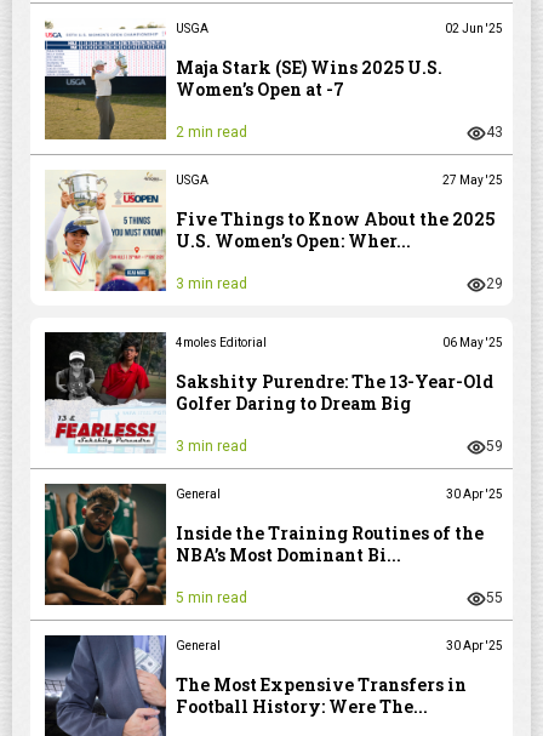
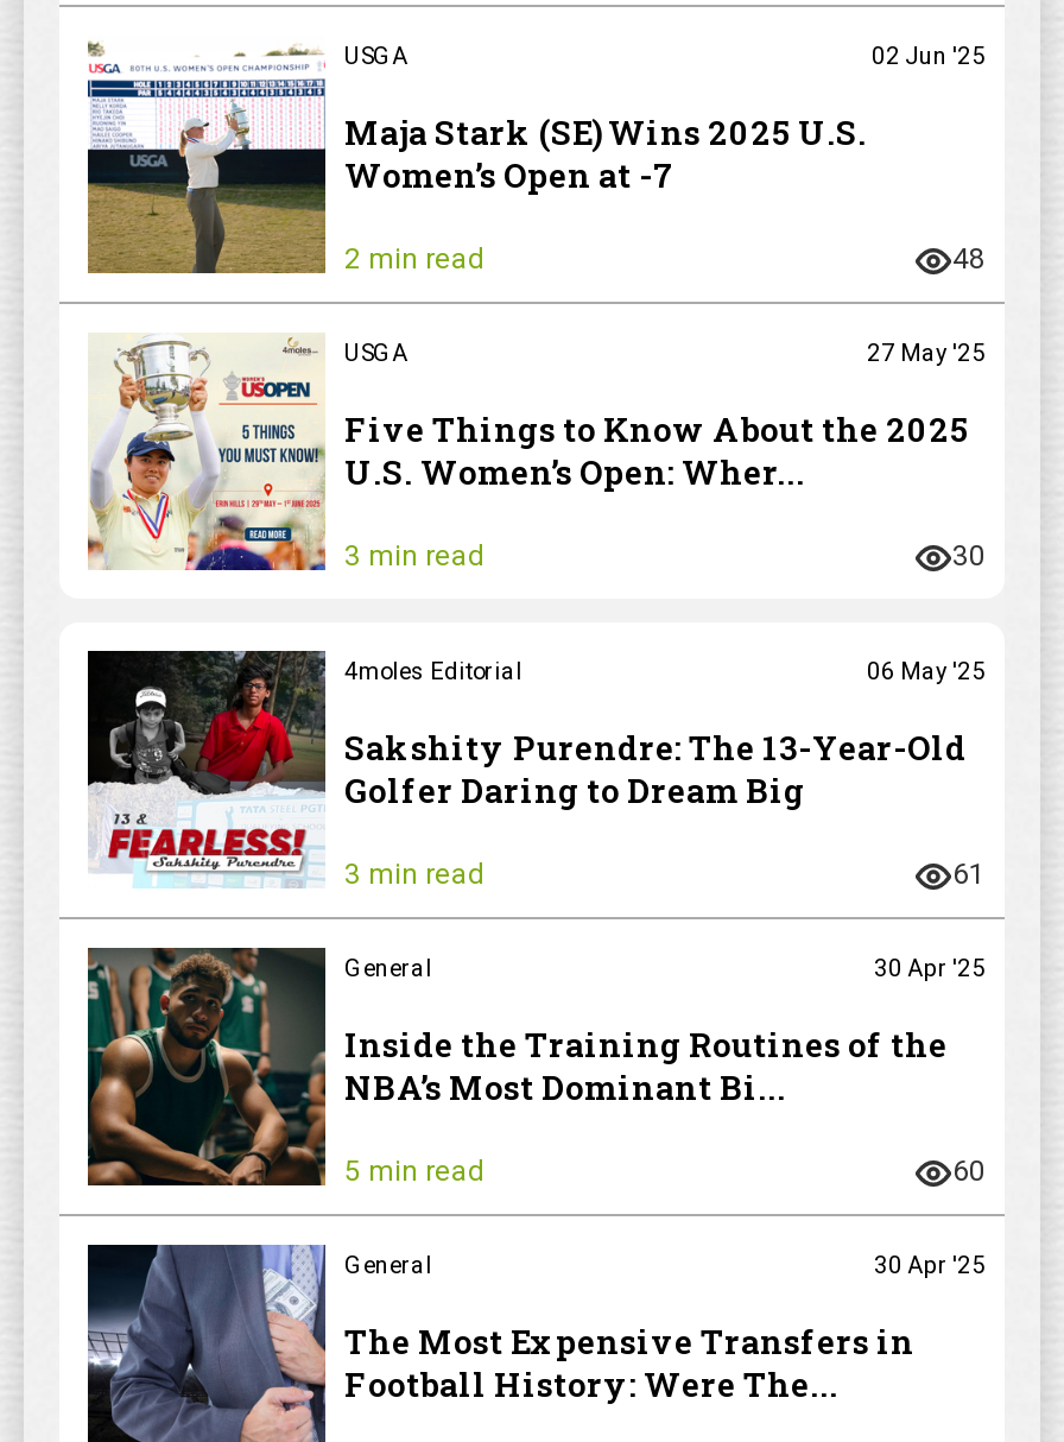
[486,124,503,141] 43 -> [952,243,986,276] 48
[486,276,503,293] 29 -> [952,540,986,573] 30
[486,438,503,455] 59 -> [952,858,986,892] 61
[486,590,503,607] 55 -> [952,1155,986,1189] 60

